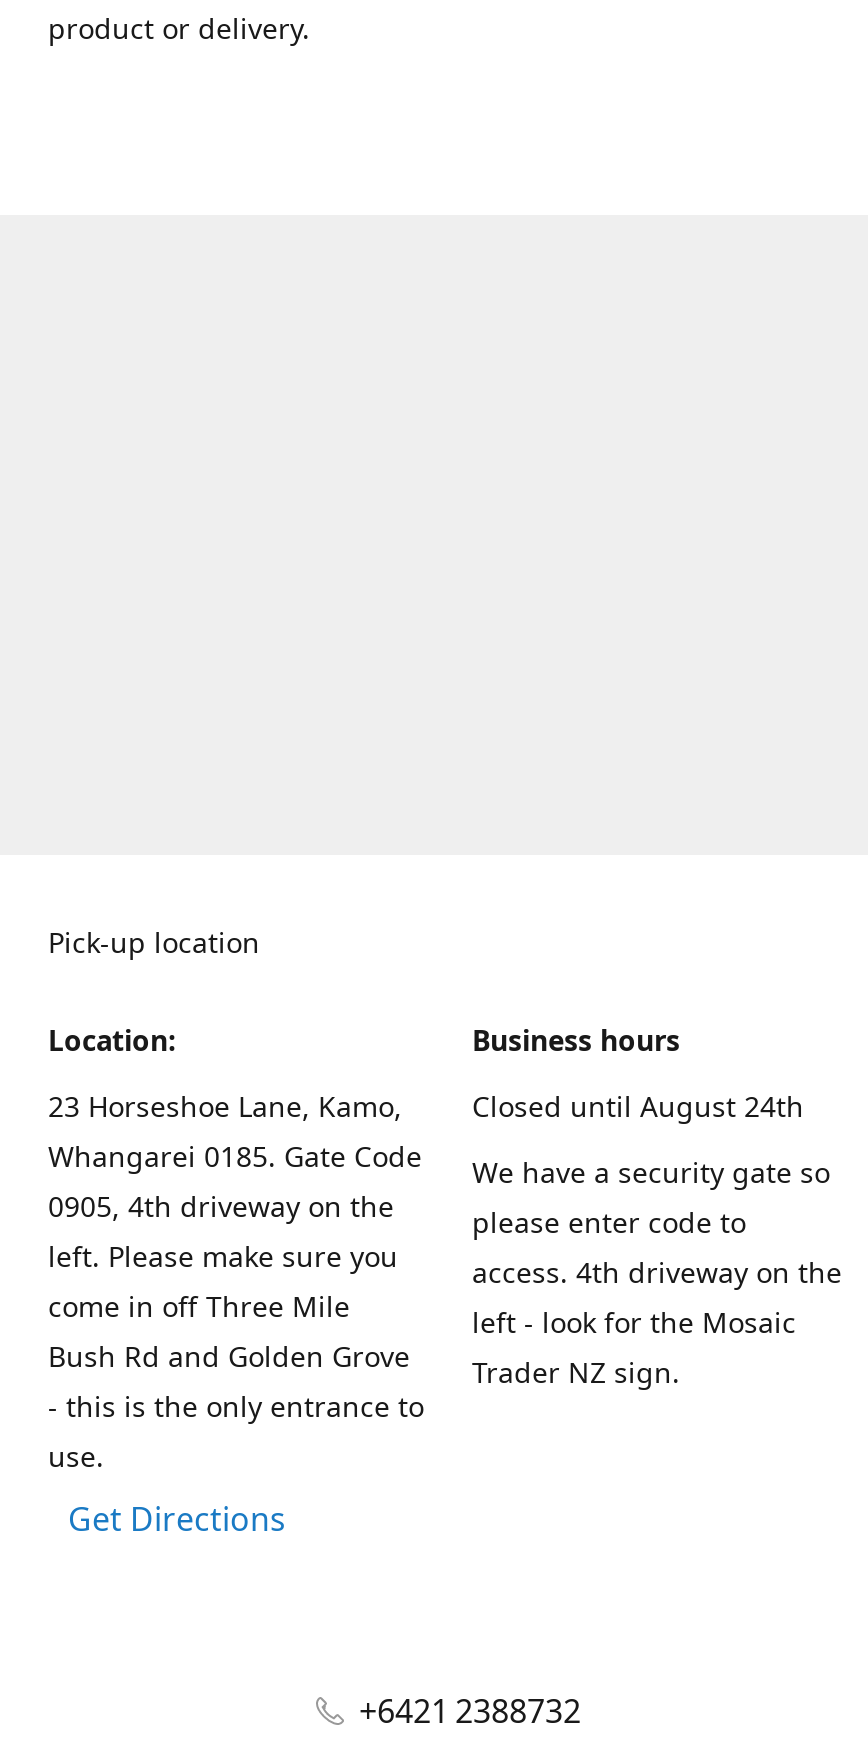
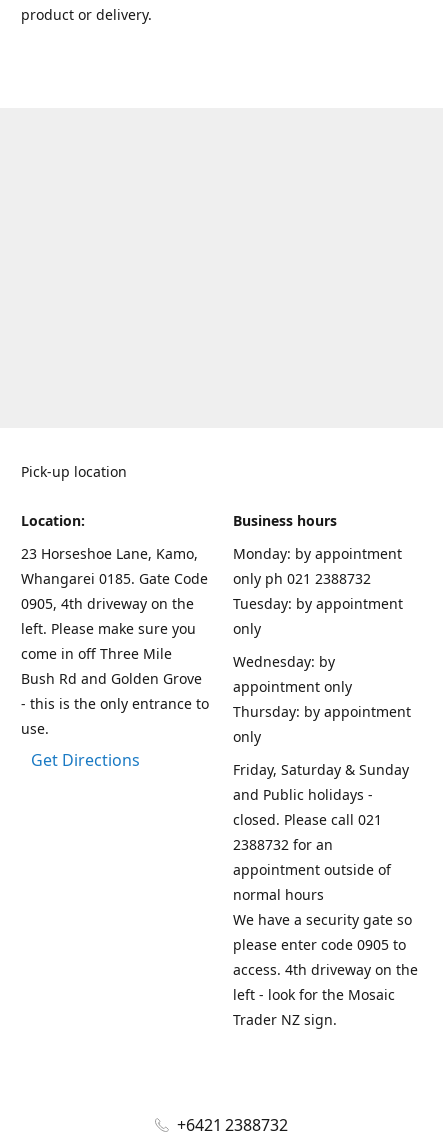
[472,1087,804,1125] Closed until August 24th -> [233,544,411,904] Monday: by appointment | only ph 021 2388732 | Tuesday: by appointment | only | Wednesday: by | appointment only | Thursday: by appointment | only | Friday, Saturday & Sunday | and Public holidays - | closed. Please call 021 | 2388732 for an | appointment outside of | normal hours
moved [472,1153,830,1191] -> [233,910,412,929]: We have a security gate so
[472,1203,746,1241] please enter code to -> [233,935,406,954] please enter code 0905 to
moved [472,1253,842,1391] -> [233,960,418,1029]: access. 4th driveway on the | left - look for the Mosaic | Trader NZ sign.

